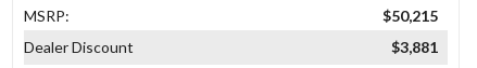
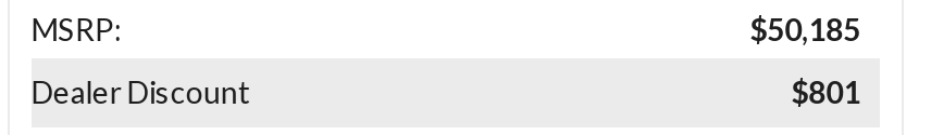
[383,6,448,24] $50,215 -> [750,11,880,48] $50,185
[391,37,448,56] $3,881 -> [791,74,880,110] $801

